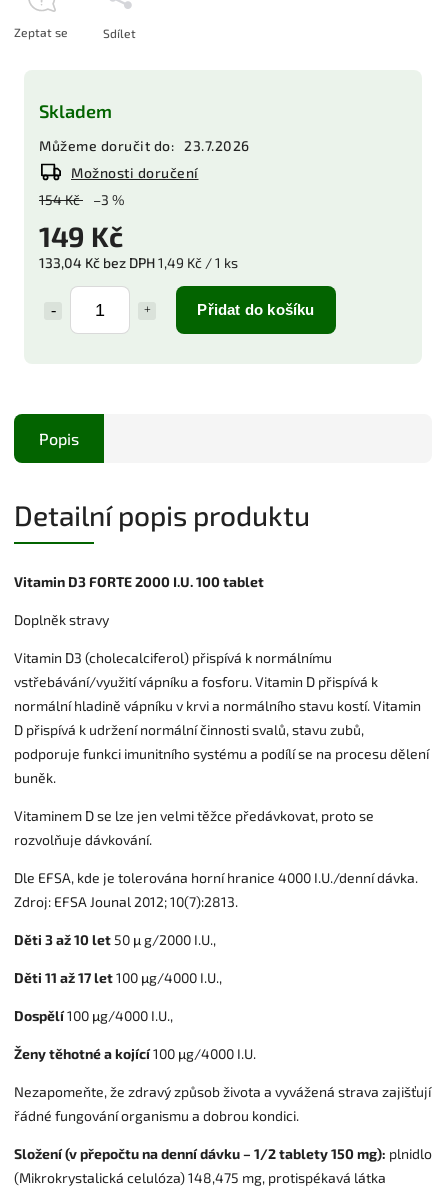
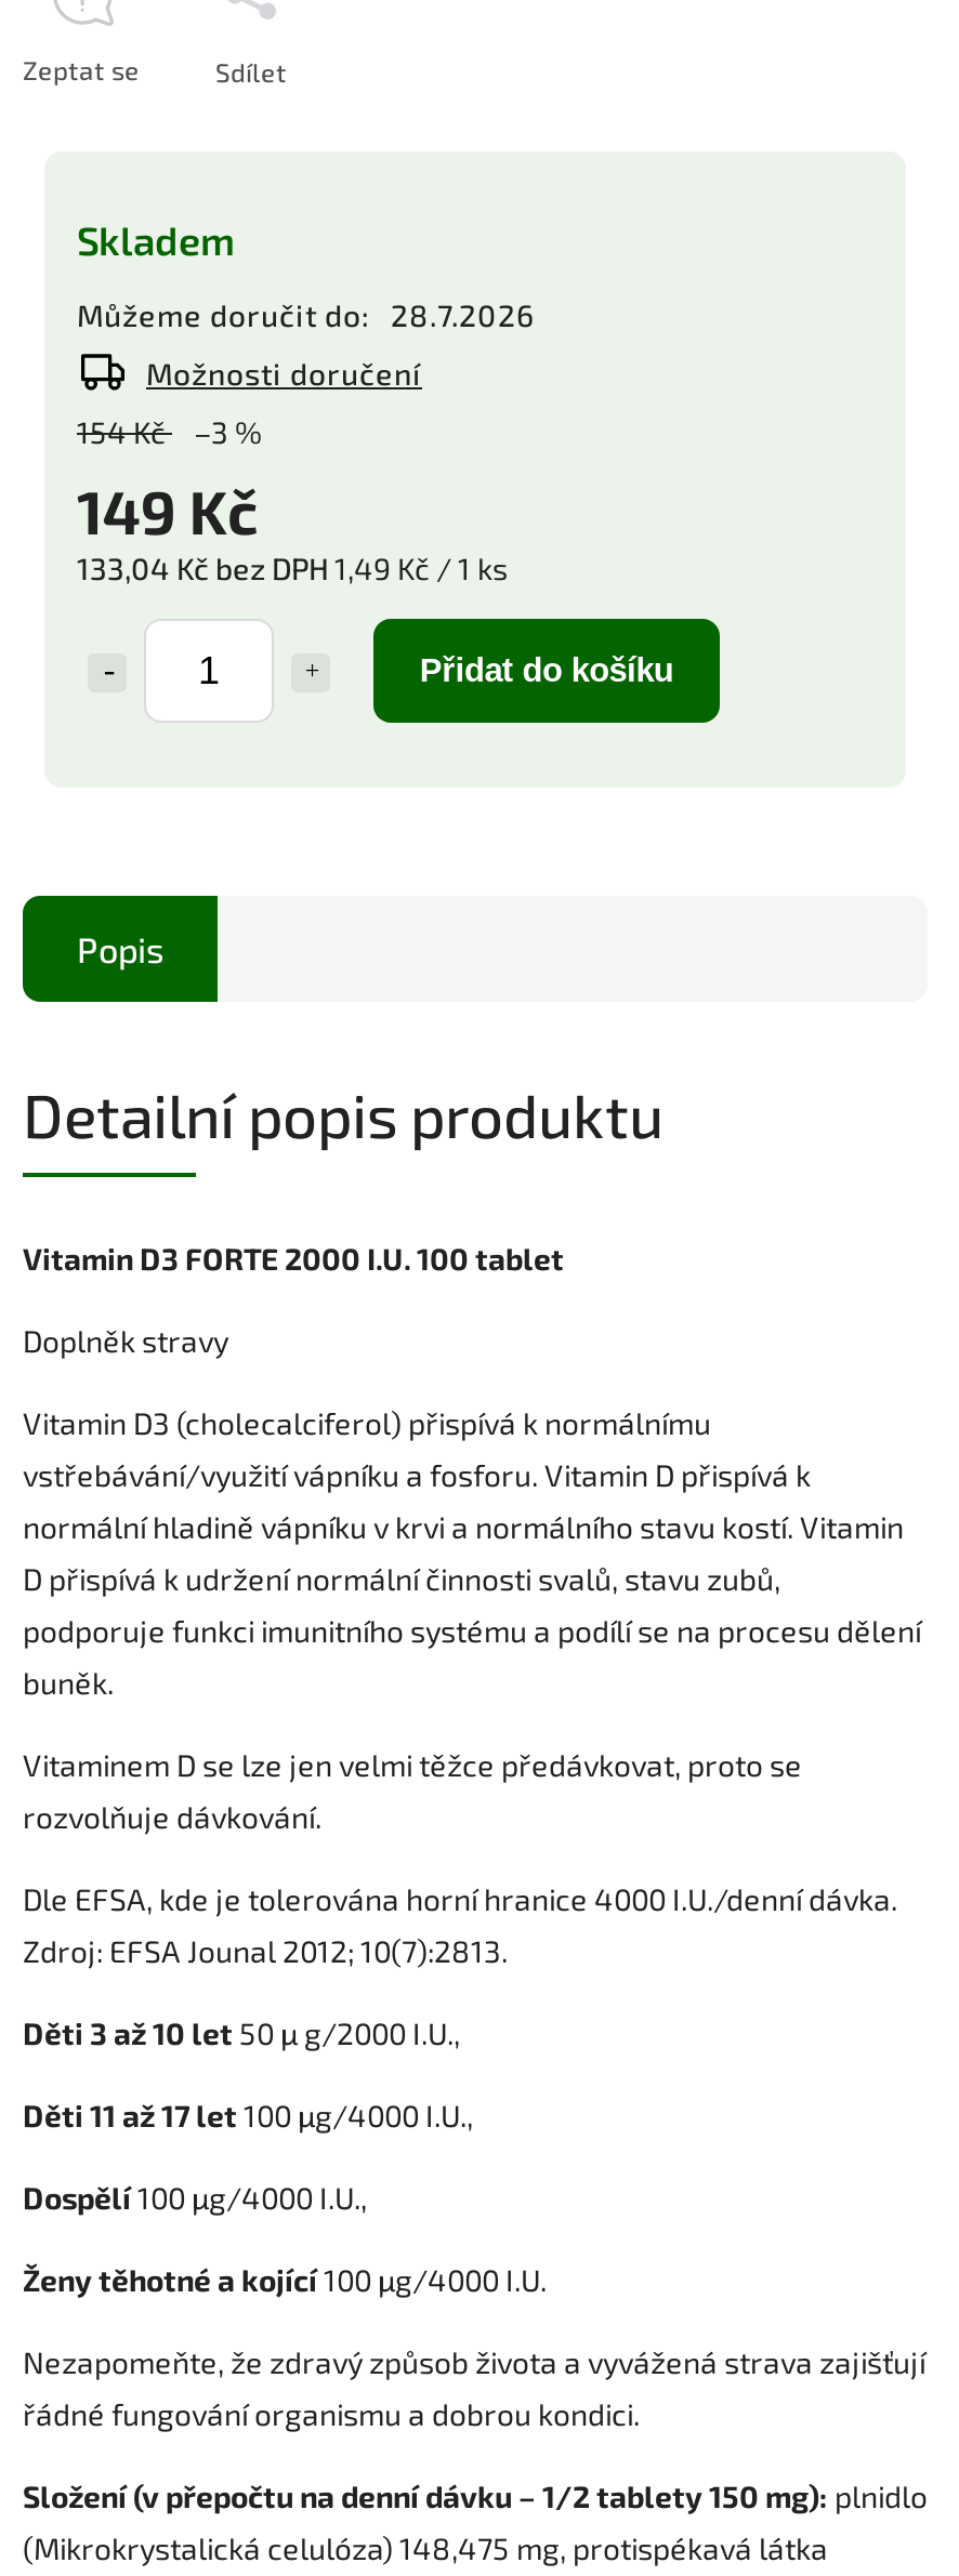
[39,136,249,153] Můžeme doručit do: 23.7.2026 -> [77,295,535,332] Můžeme doručit do: 28.7.2026

